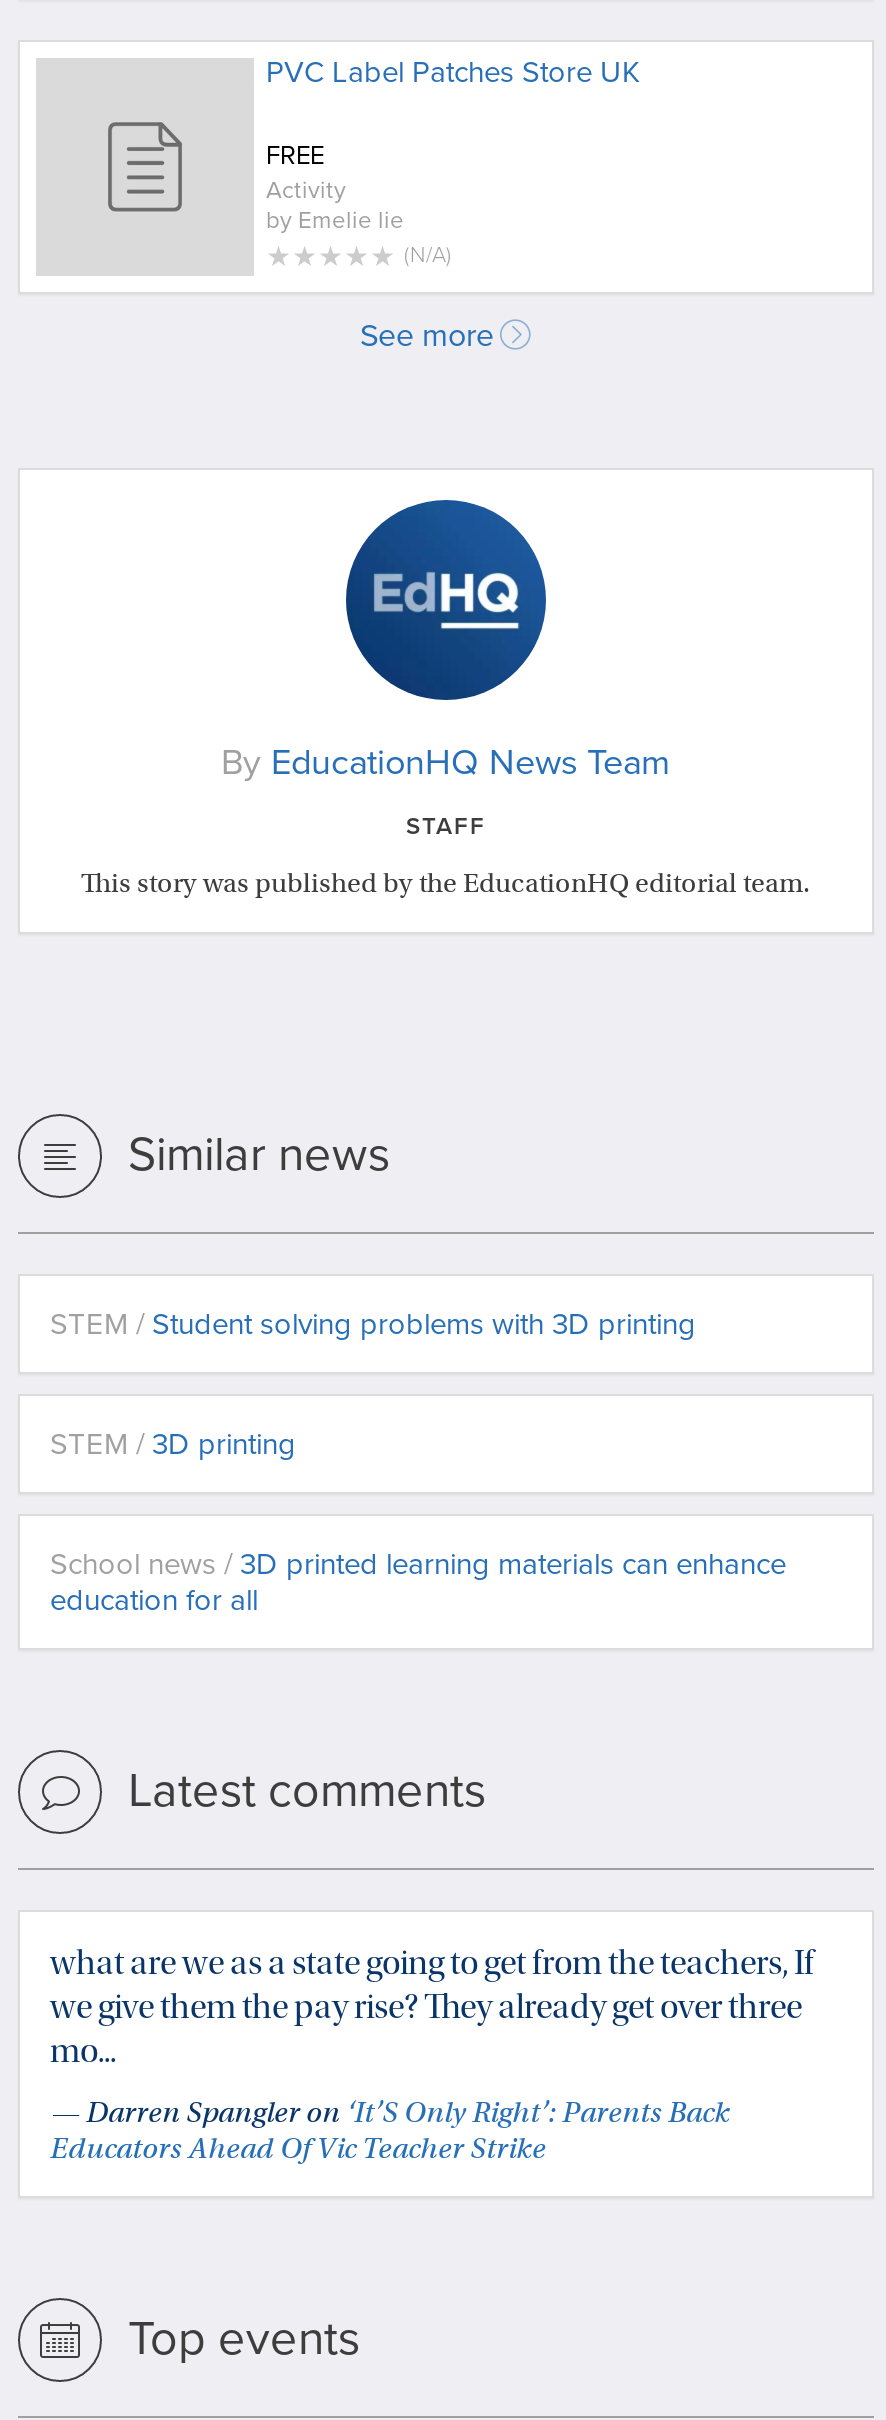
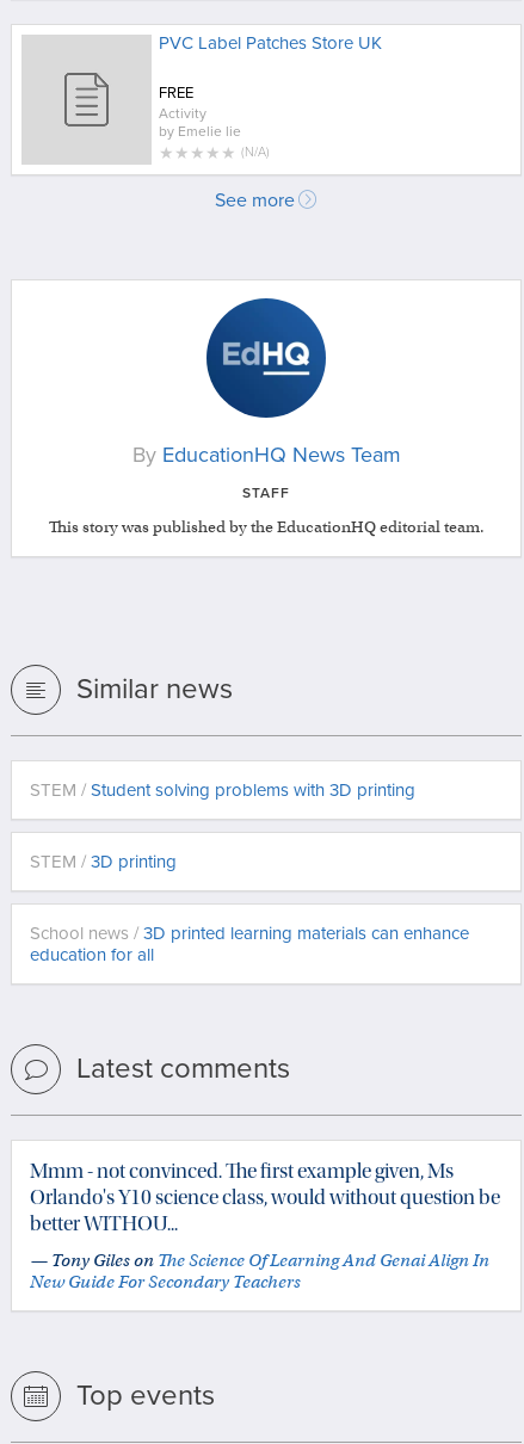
[50,1942,814,2072] what are we as a state going to get from the teachers, If | we give them the pay rise? They already get over three | mo... -> [30,1159,500,1237] Mmm - not convinced. The first example given, Ms | Orlando's Y10 science class, would without question be | better WITHOU...
[50,2094,730,2166] — Darren Spangler on ‘It’S Only Right’: Parents Back | Educators Ahead Of Vic Teacher Strike -> [30,1250,489,1293] — Tony Giles on The Science Of Learning And Genai Align In | New Guide For Secondary Teachers

